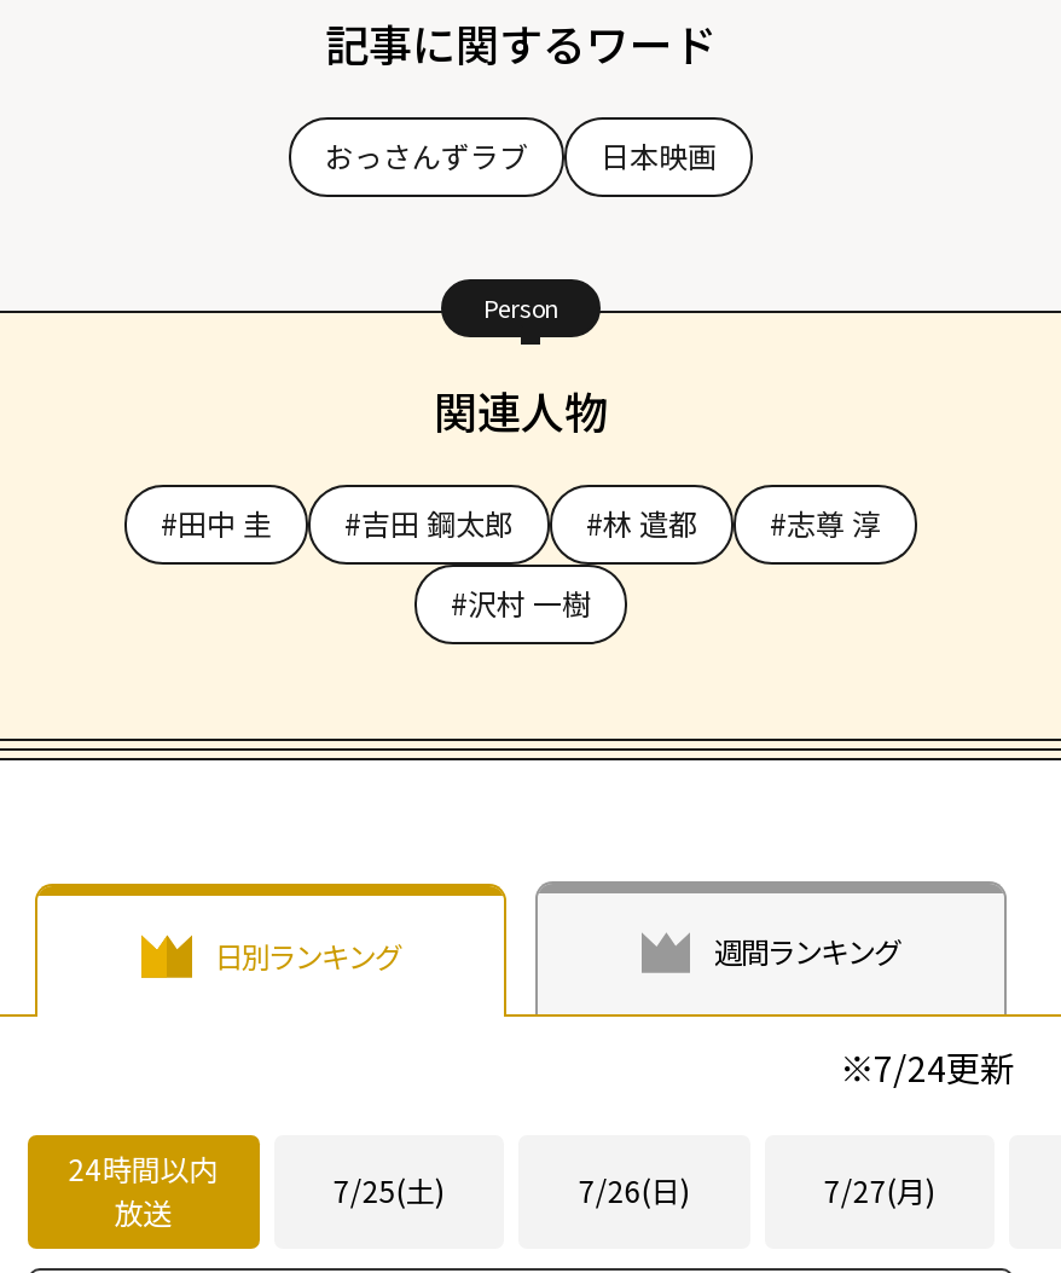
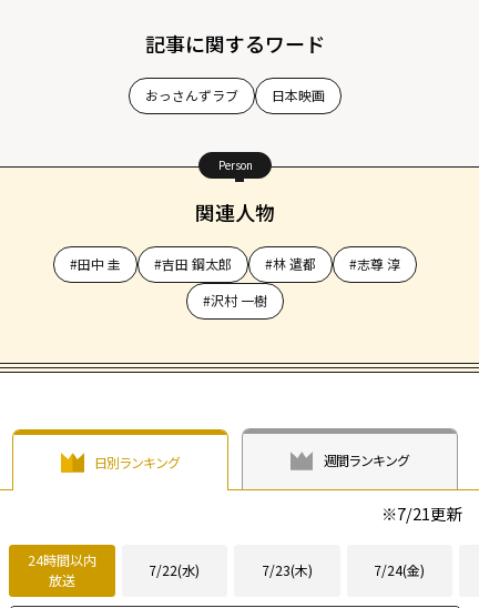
[840,1040,1014,1091] ※7/24更新 -> [381,501,461,524] ※7/21更新
[333,1170,935,1211] 7/25(土) | 7/26(日) | 7/27(月) -> [149,561,425,580] 7/22(水) | 7/23(木) | 7/24(金)

